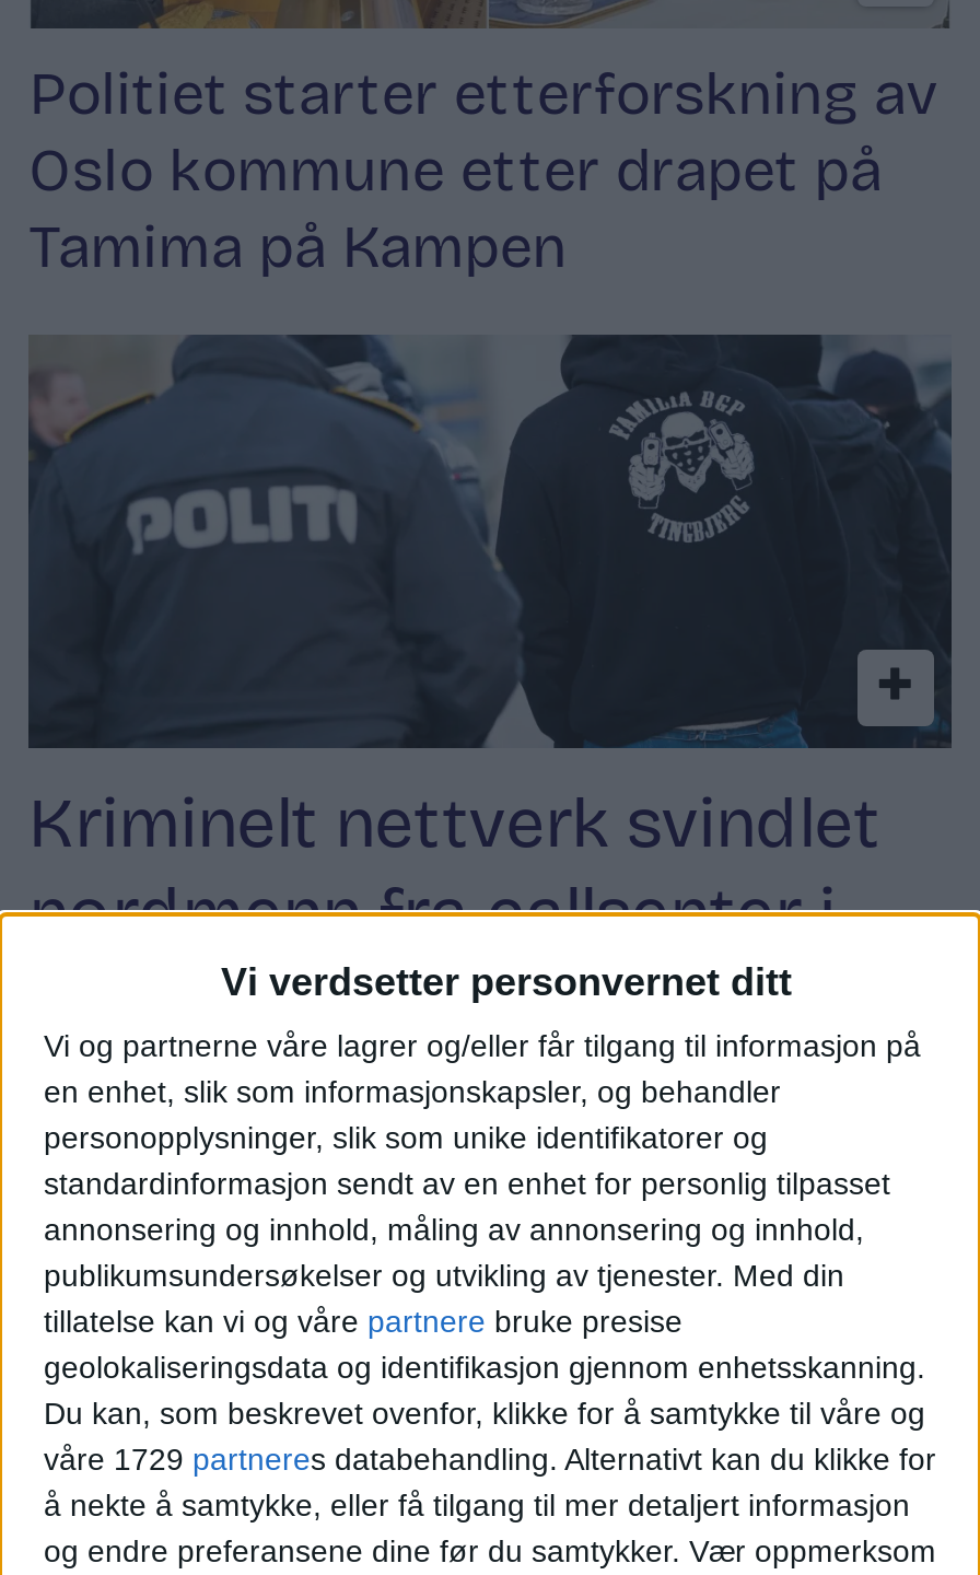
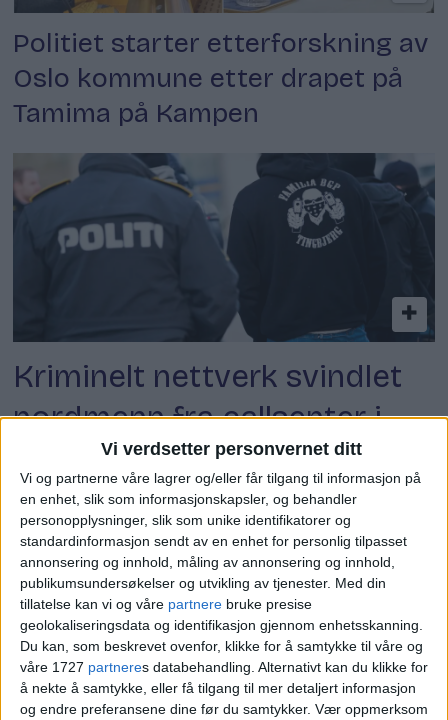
[44,1442,936,1477] våre 1729 partneres databehandling. Alternativt kan du klikke for -> [20,659,428,675] våre 1727 partneres databehandling. Alternativt kan du klikke for

